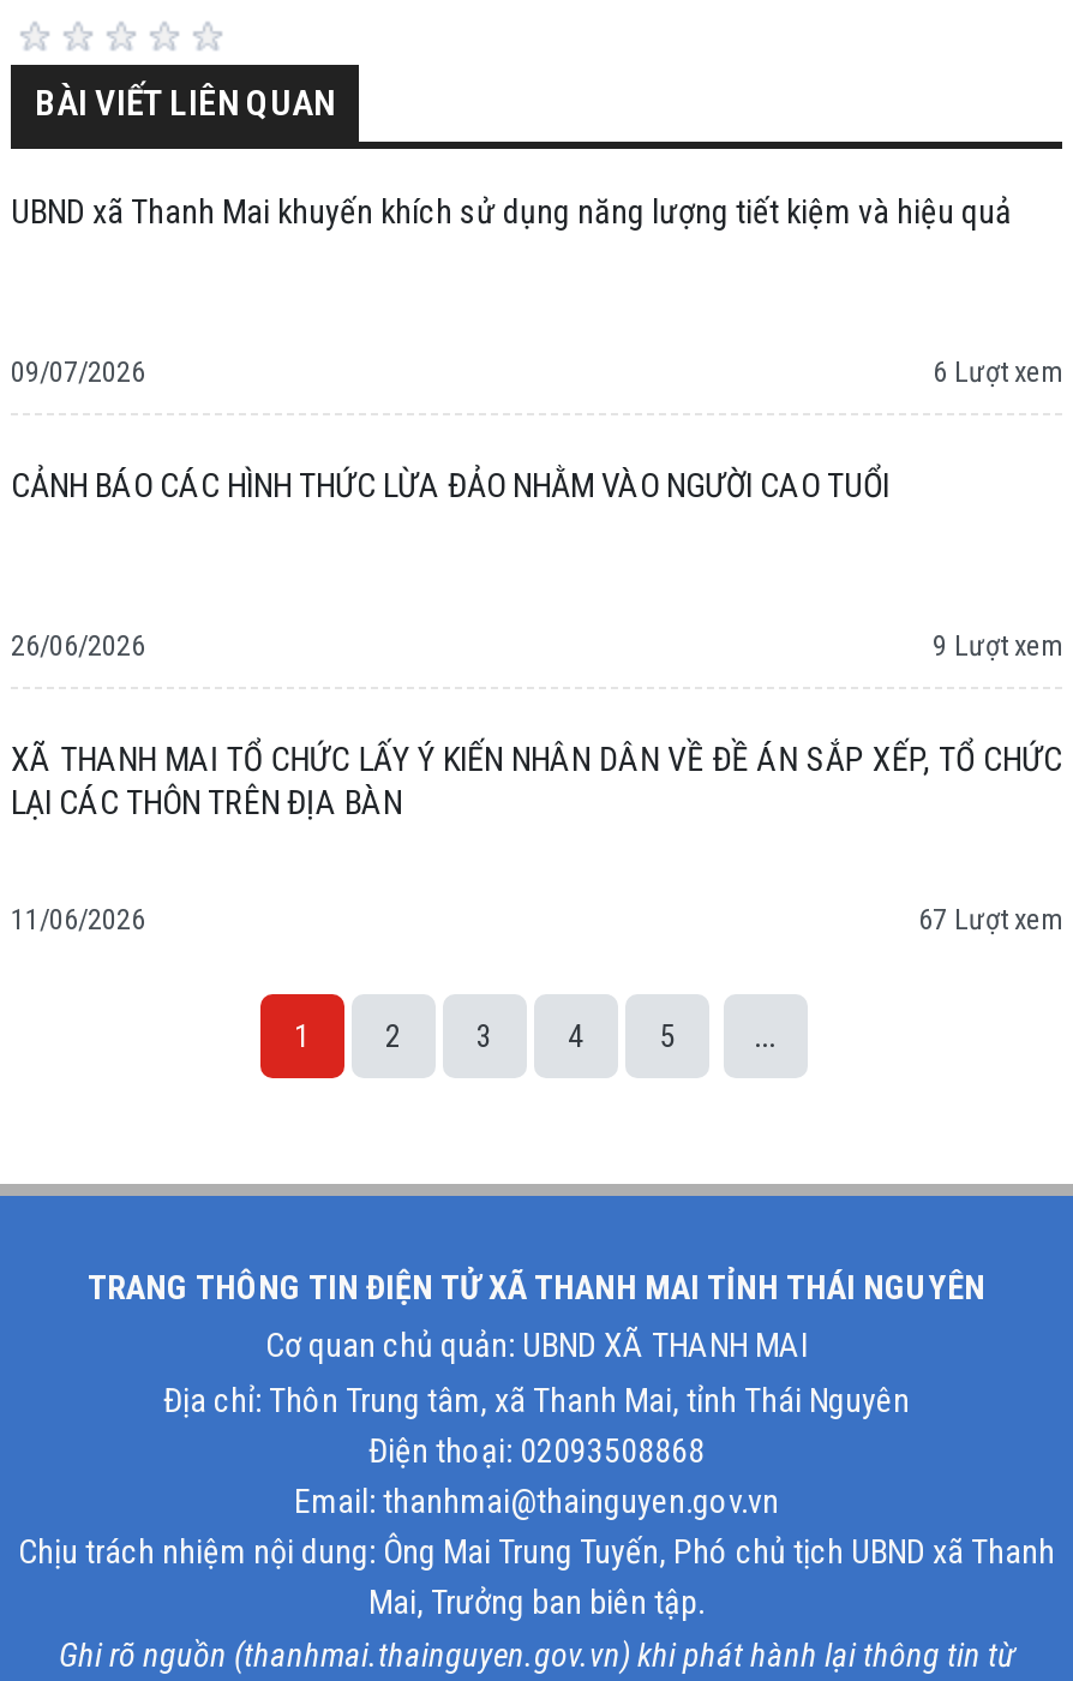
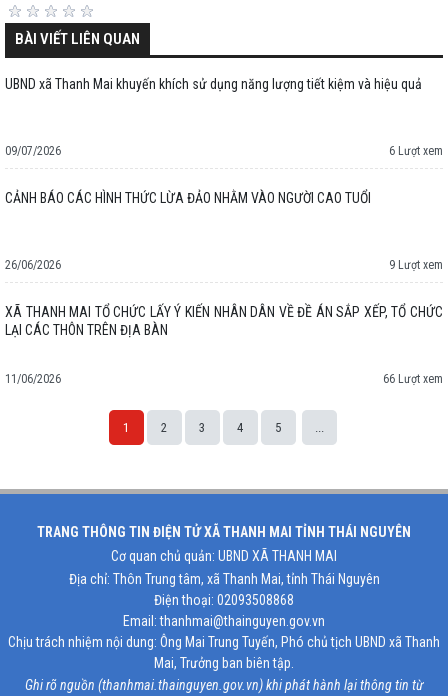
[918,903,1062,937] 67 Lượt xem -> [383,372,443,386] 66 Lượt xem

